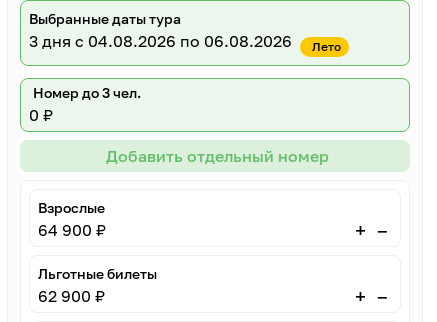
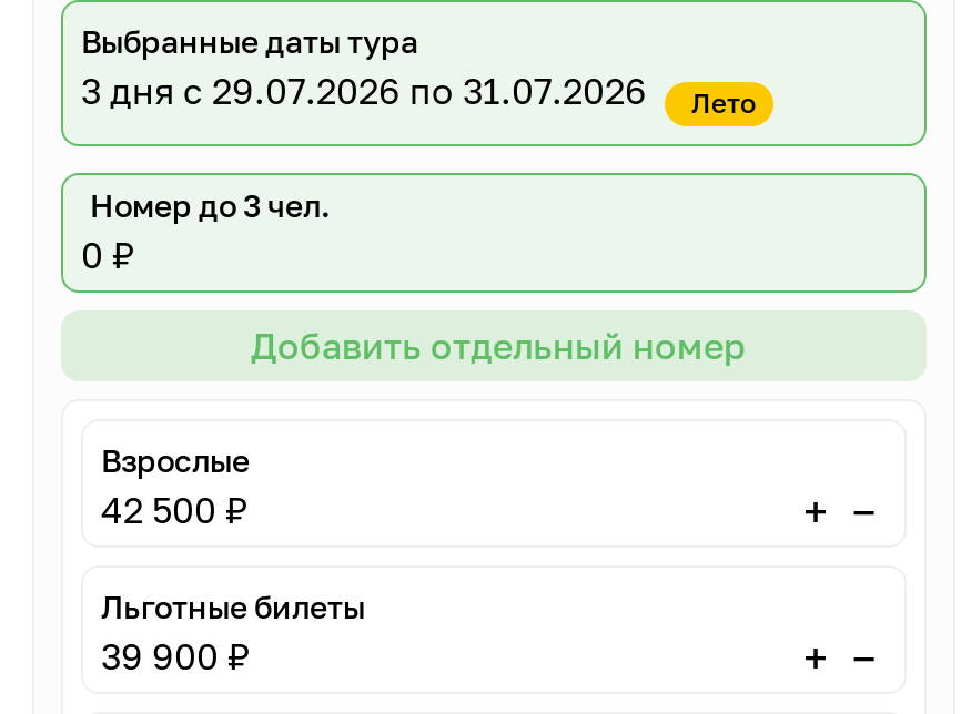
[29,31,341,54] 3 дня с 04.08.2026 по 06.08.2026 Лето -> [81,69,756,120] 3 дня с 29.07.2026 по 31.07.2026 Лето
[38,220,106,240] 64 900 ₽ -> [101,488,247,532] 42 500 ₽
[38,286,105,306] 62 900 ₽ -> [101,634,250,679] 39 900 ₽

